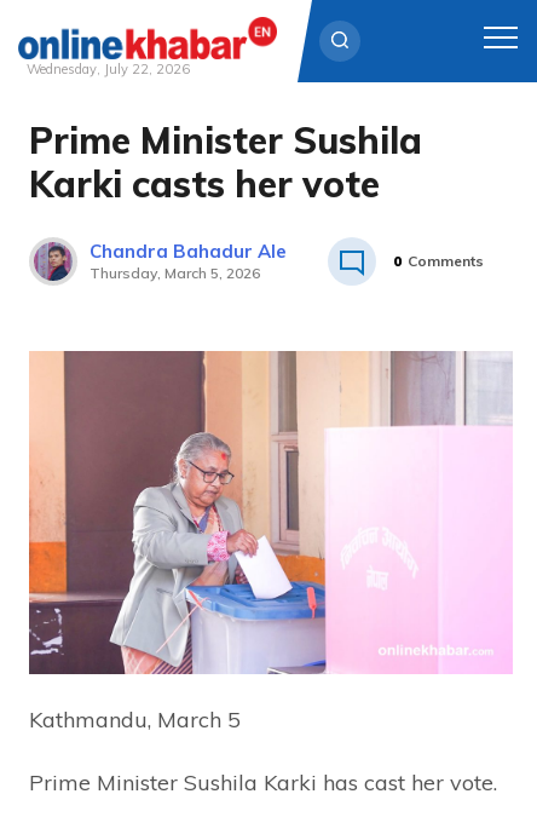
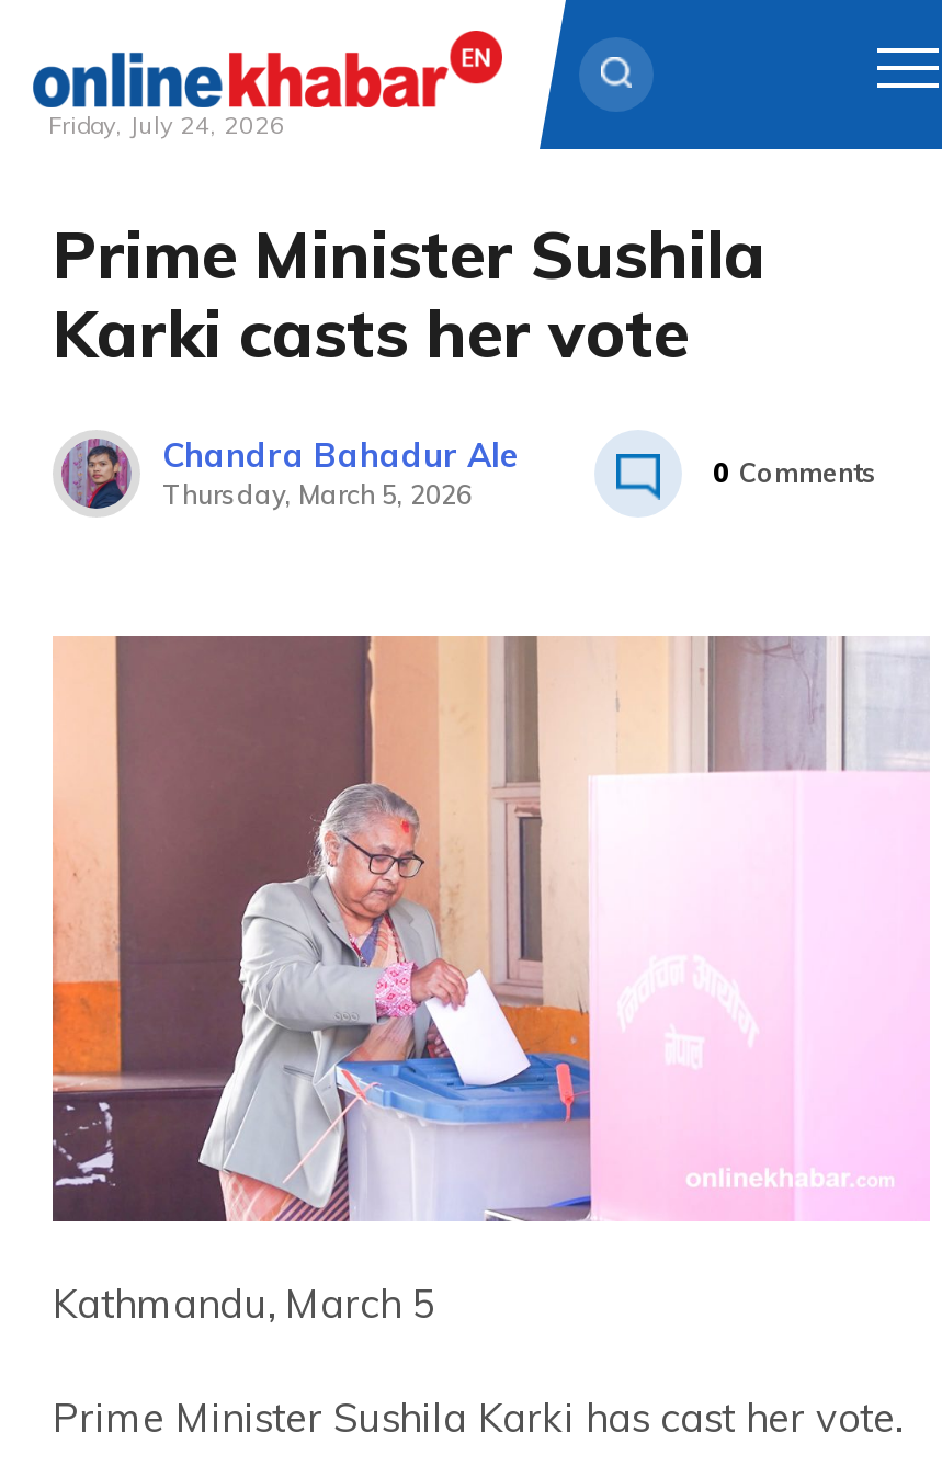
[27,61,190,77] Wednesday, July 22, 2026 -> [48,110,285,140] Friday, July 24, 2026

